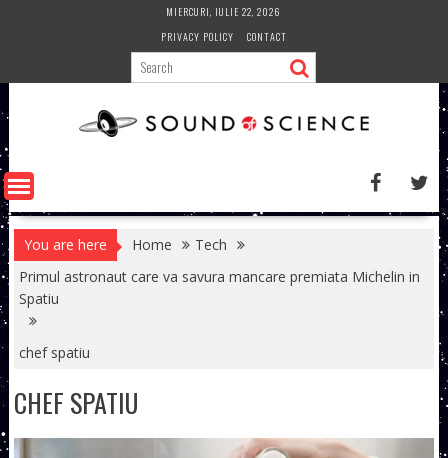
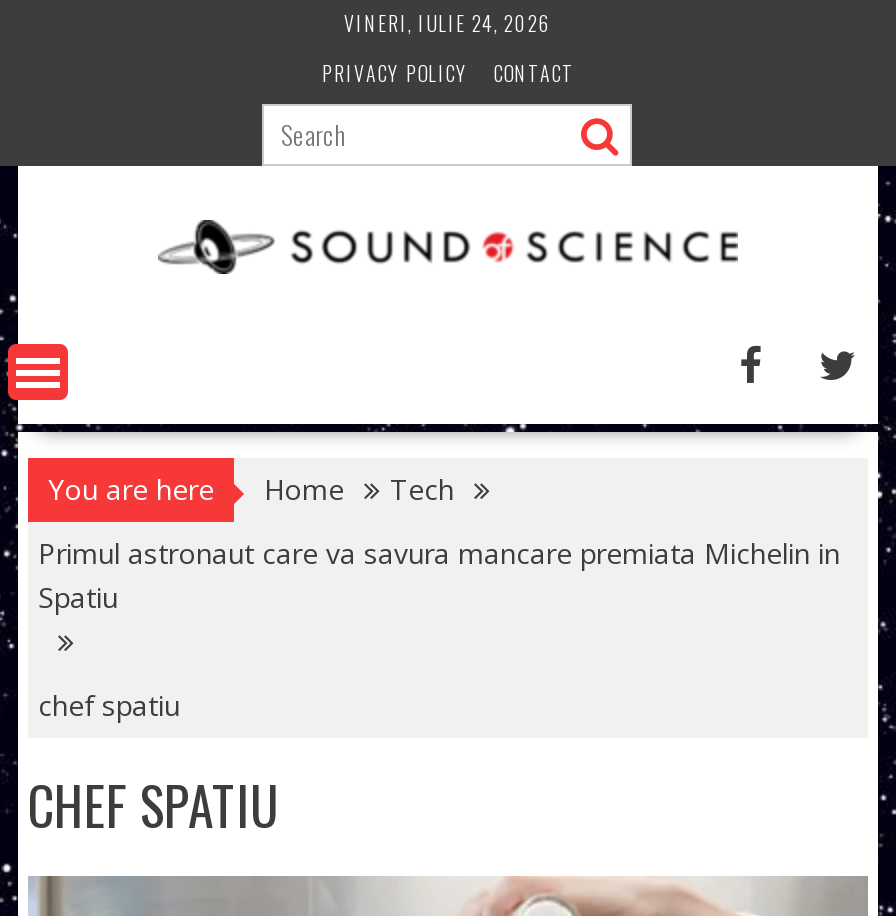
[166,4,281,19] MIERCURI, IULIE 22, 2026 -> [344,8,552,38] VINERI, IULIE 24, 2026

